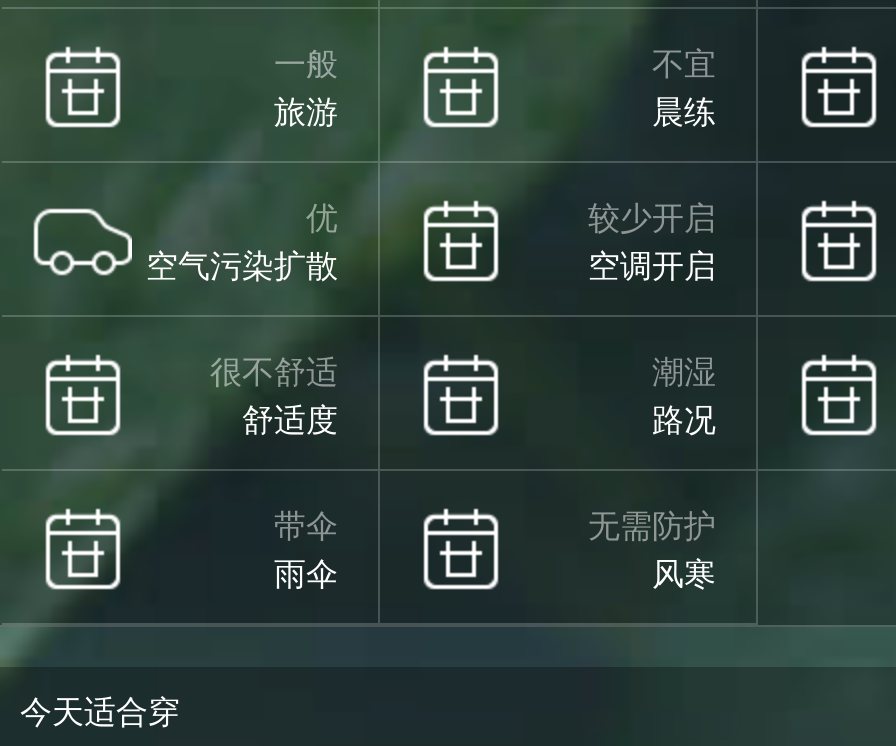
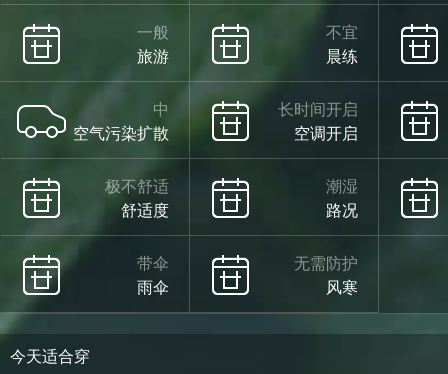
[306,195,338,239] 优 -> [153,98,169,120] 中
[588,195,716,239] 较少开启 -> [278,98,358,120] 长时间开启
[210,349,338,393] 很不舒适 -> [105,175,169,197] 极不舒适

